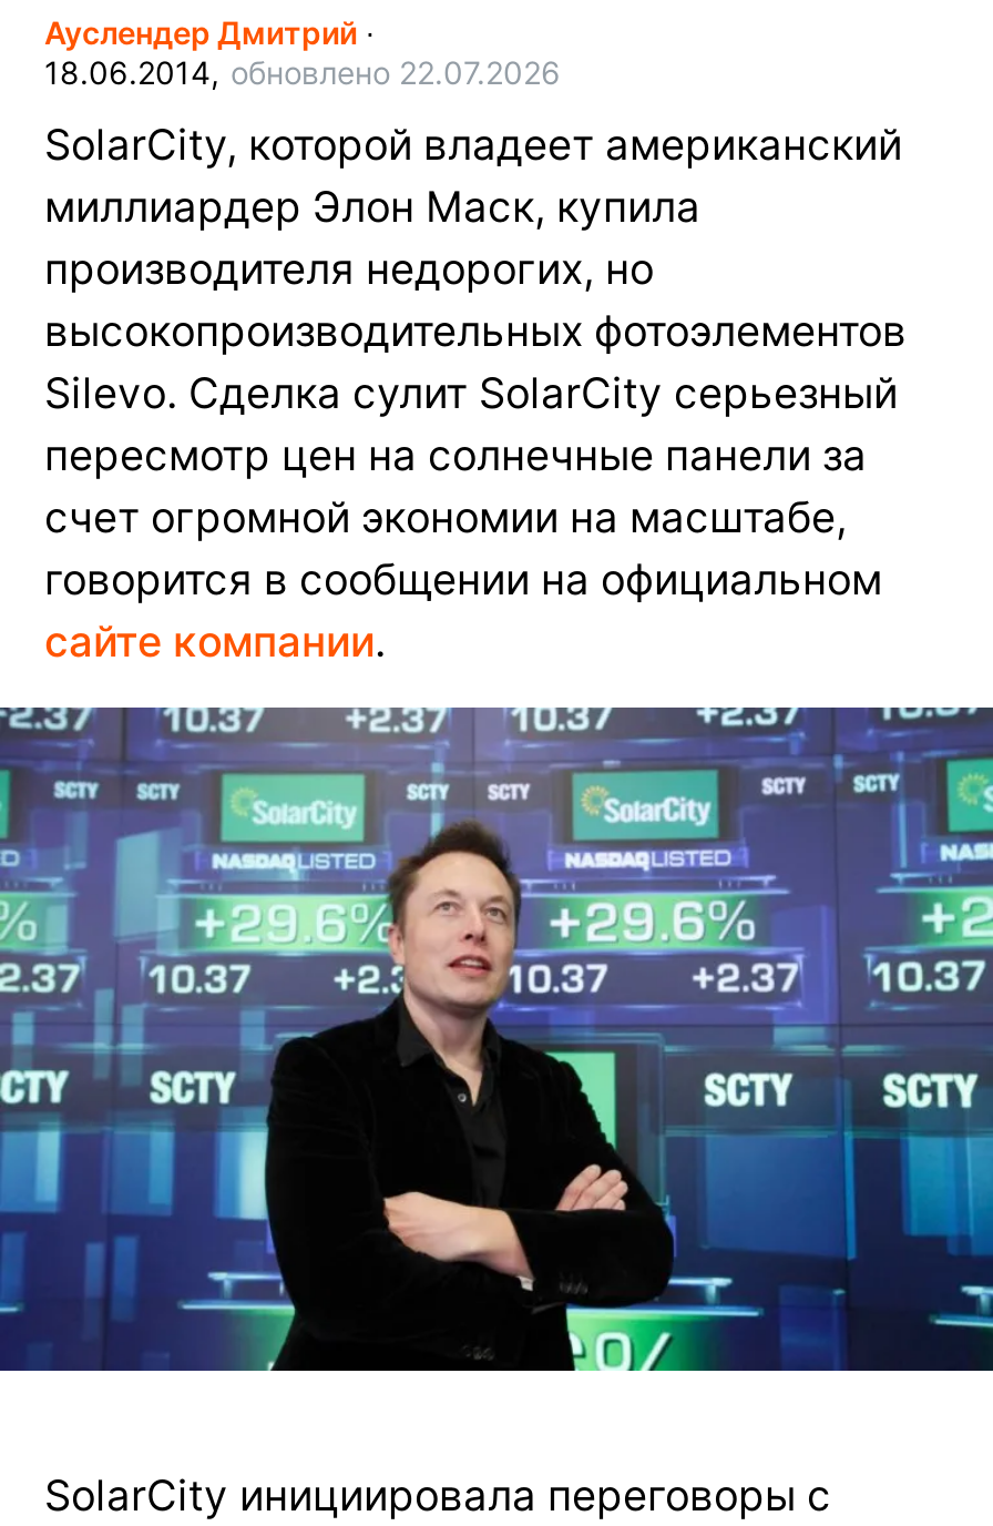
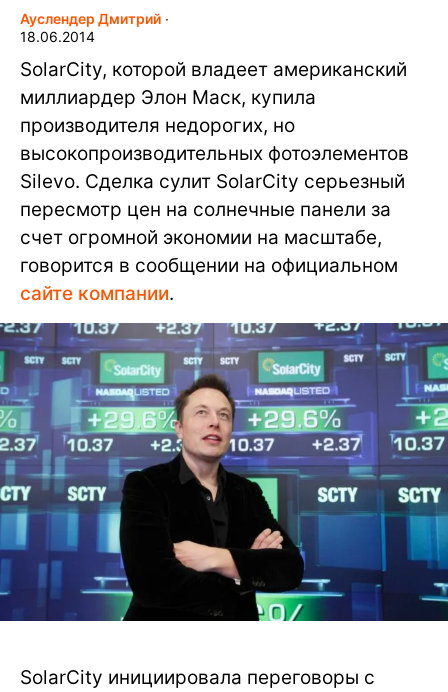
[44,53,561,91] 18.06.2014, обновлено 22.07.2026 -> [20,28,95,45] 18.06.2014

